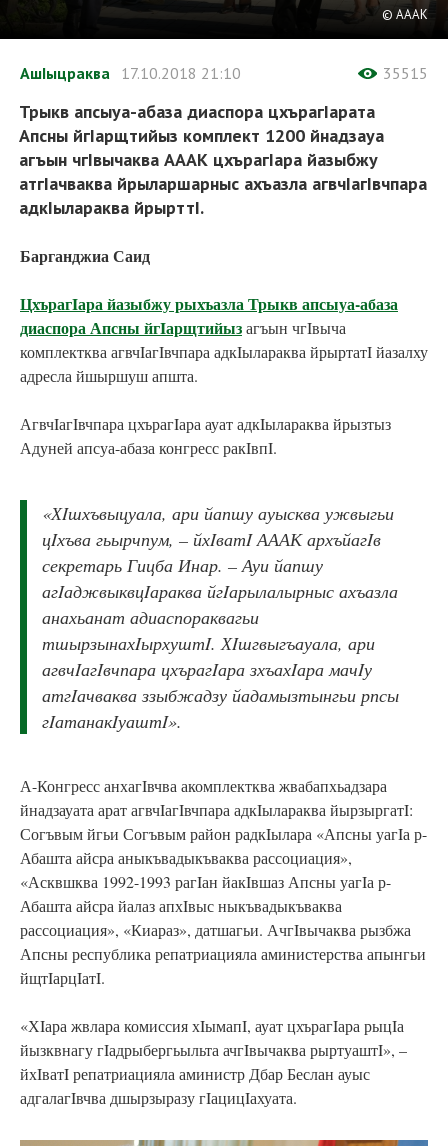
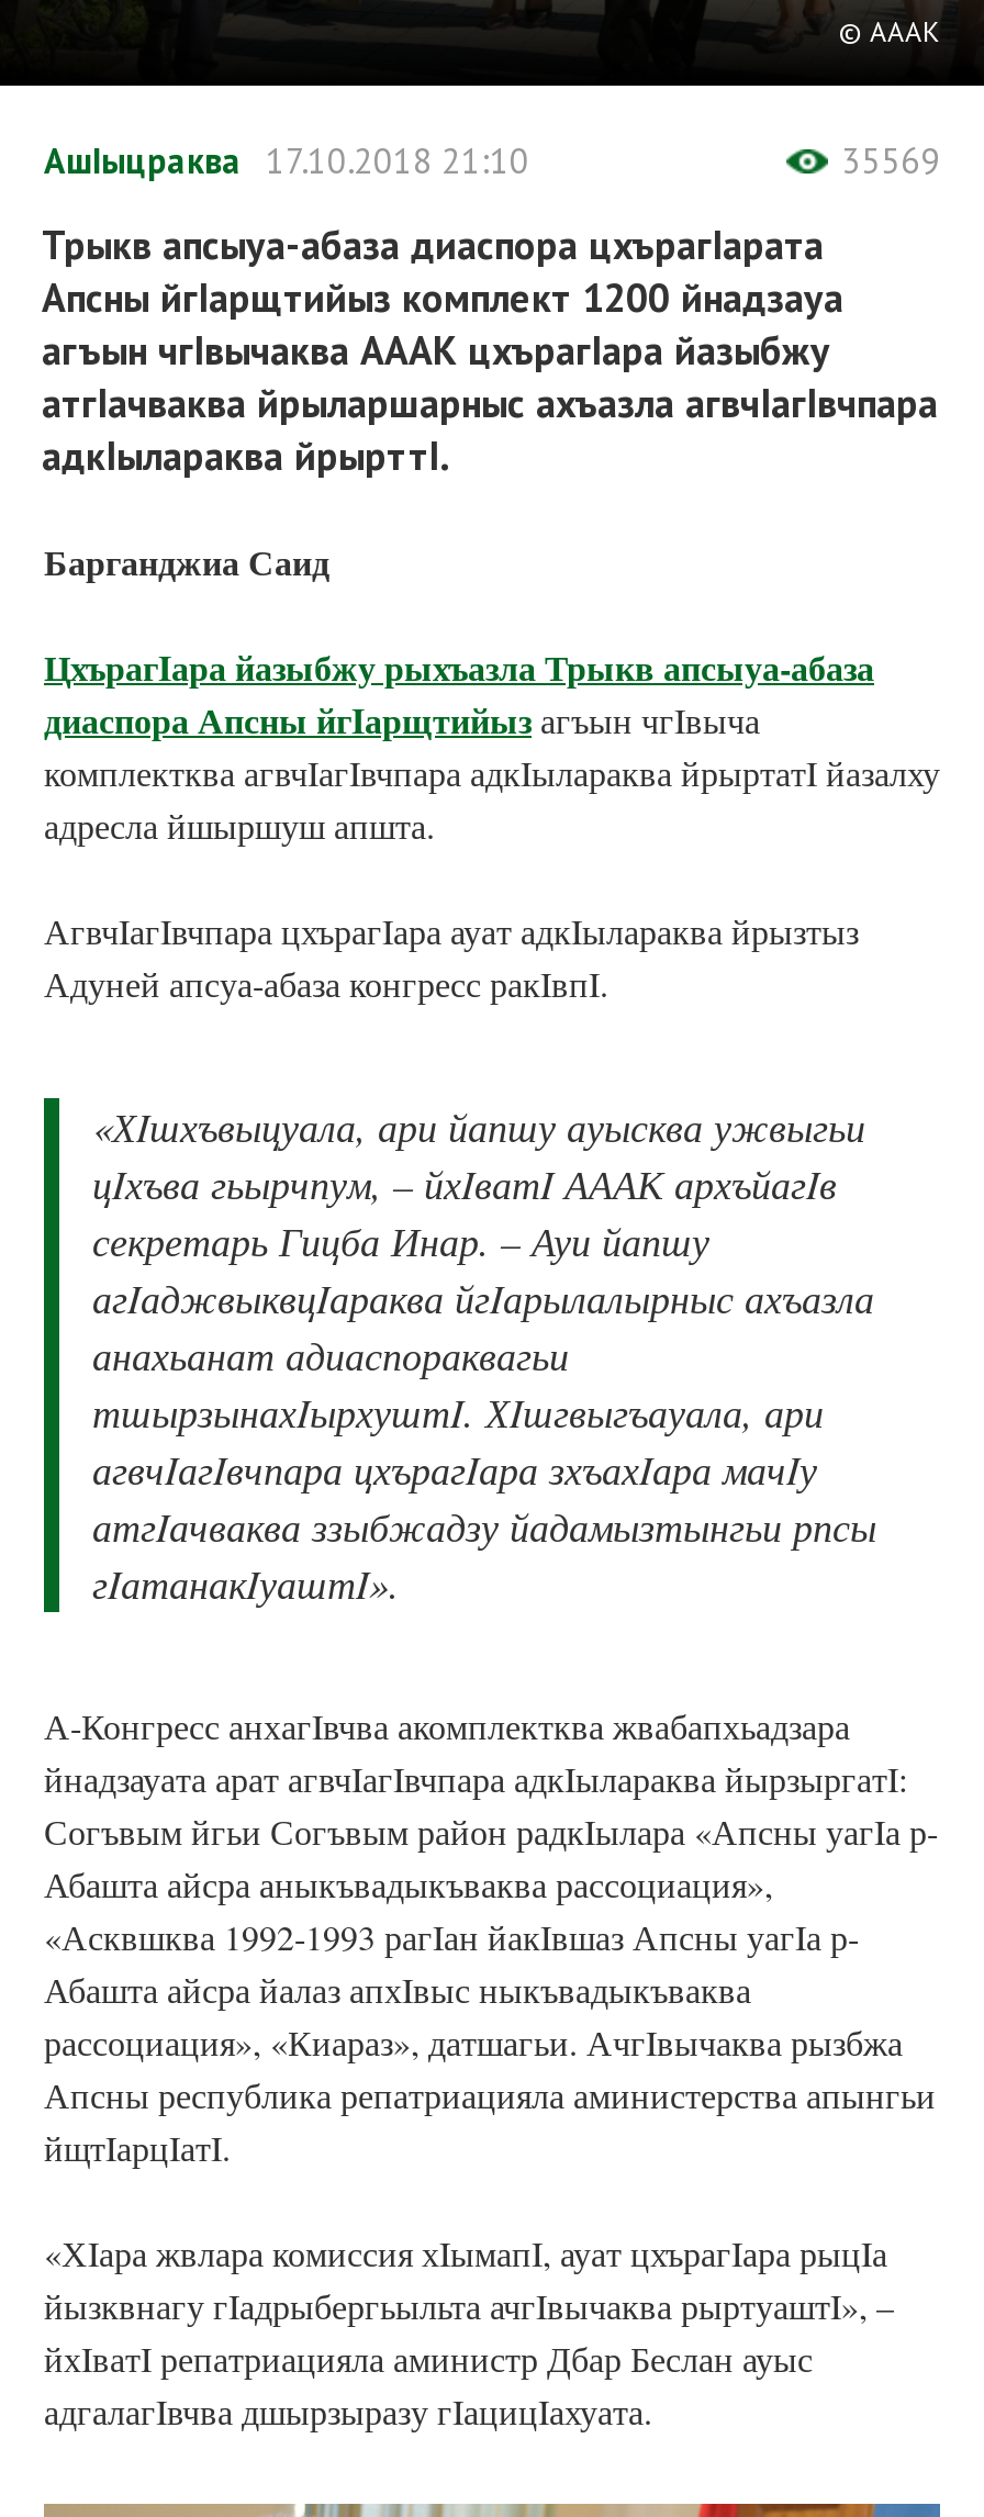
[383,63,428,83] 35515 -> [841,138,940,182] 35569

